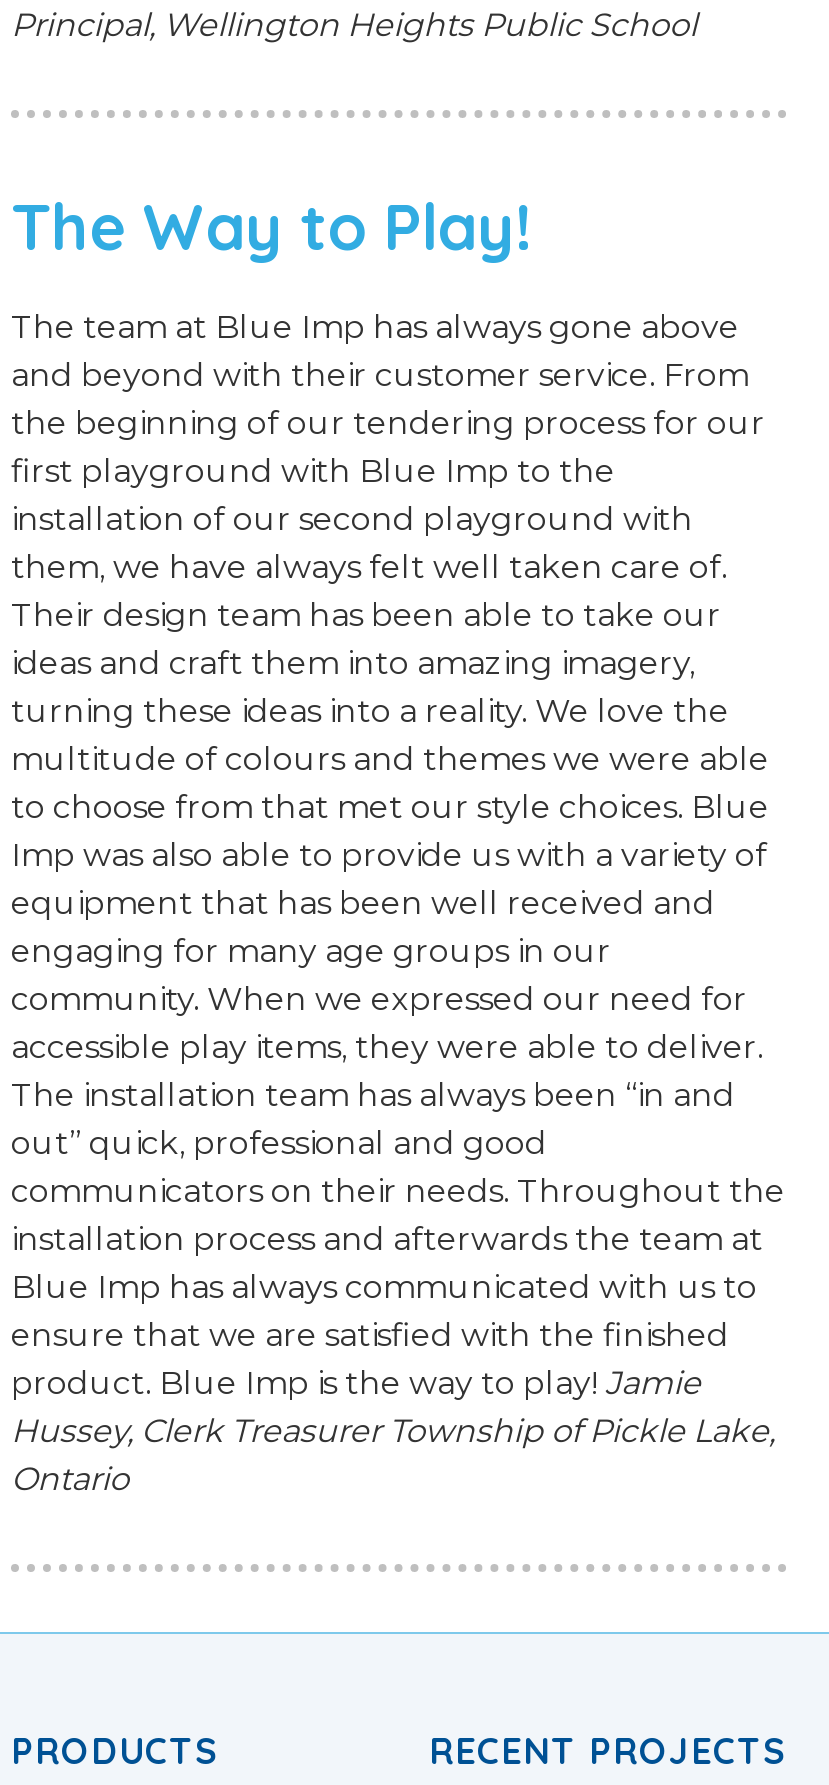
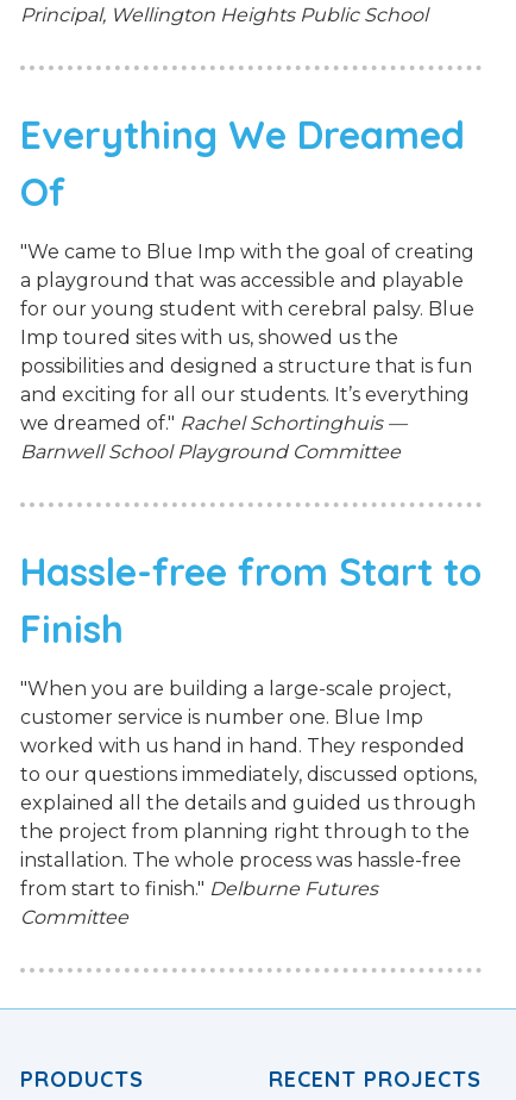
[11,186,785,1498] The Way to Play! | The team at Blue Imp has always gone above | and beyond with their customer service. From | the beginning of our tendering process for our | first playground with Blue Imp to the | installation of our second playground with | them, we have always felt well taken care of. | Their design team has been able to take our | ideas and craft them into amazing imagery, | turning these ideas into a reality. We love the | multitude of colours and themes we were able | to choose from that met our style choices. Blue | Imp was also able to provide us with a variety of | equipment that has been well received and | engaging for many age groups in our | community. When we expressed our need for | accessible play items, they were able to deliver. | The installation team has always been “in and | out” quick, professional and good | communicators on their needs. Throughout the | installation process and afterwards the team at | Blue Imp has always communicated with us to | ensure that we are satisfied with the finished | product. Blue Imp is the way to play! Jamie | Hussey, Clerk Treasurer Township of Pickle Lake, | Ontario -> [20,111,482,928] Everything We Dreamed | Of | "We came to Blue Imp with the goal of creating | a playground that was accessible and playable | for our young student with cerebral palsy. Blue | Imp toured sites with us, showed us the | possibilities and designed a structure that is fun | and exciting for all our students. It’s everything | we dreamed of." Rachel Schortinghuis — | Barnwell School Playground Committee | Hassle-free from Start to | Finish | "When you are building a large-scale project, | customer service is number one. Blue Imp | worked with us hand in hand. They responded | to our questions immediately, discussed options, | explained all the details and guided us through | the project from planning right through to the | installation. The whole process was hassle-free | from start to finish." Delburne Futures | Committee

